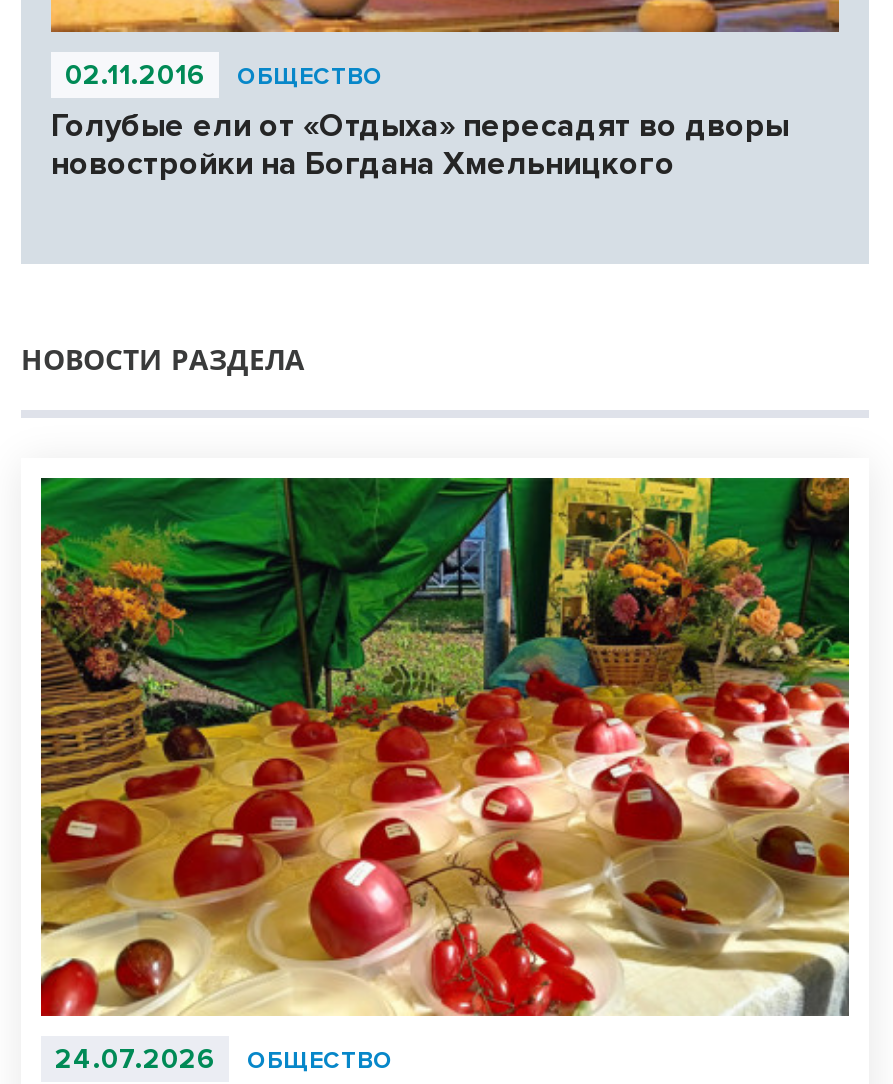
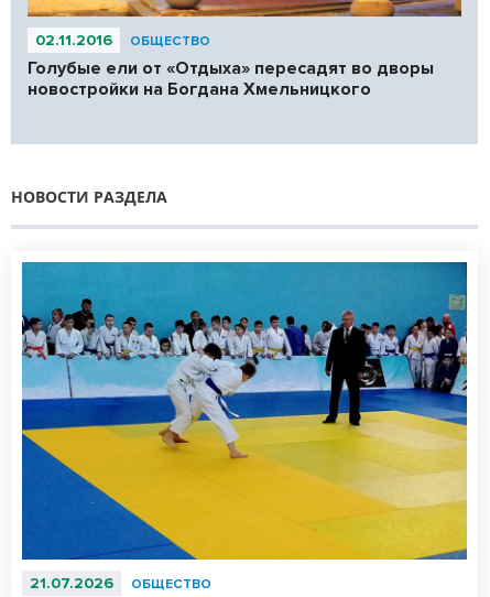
[39,476,851,1075] [image] | 24.07.2026 ОБЩЕСТВО -> [21,261,468,592] [image] | 21.07.2026 ОБЩЕСТВО

